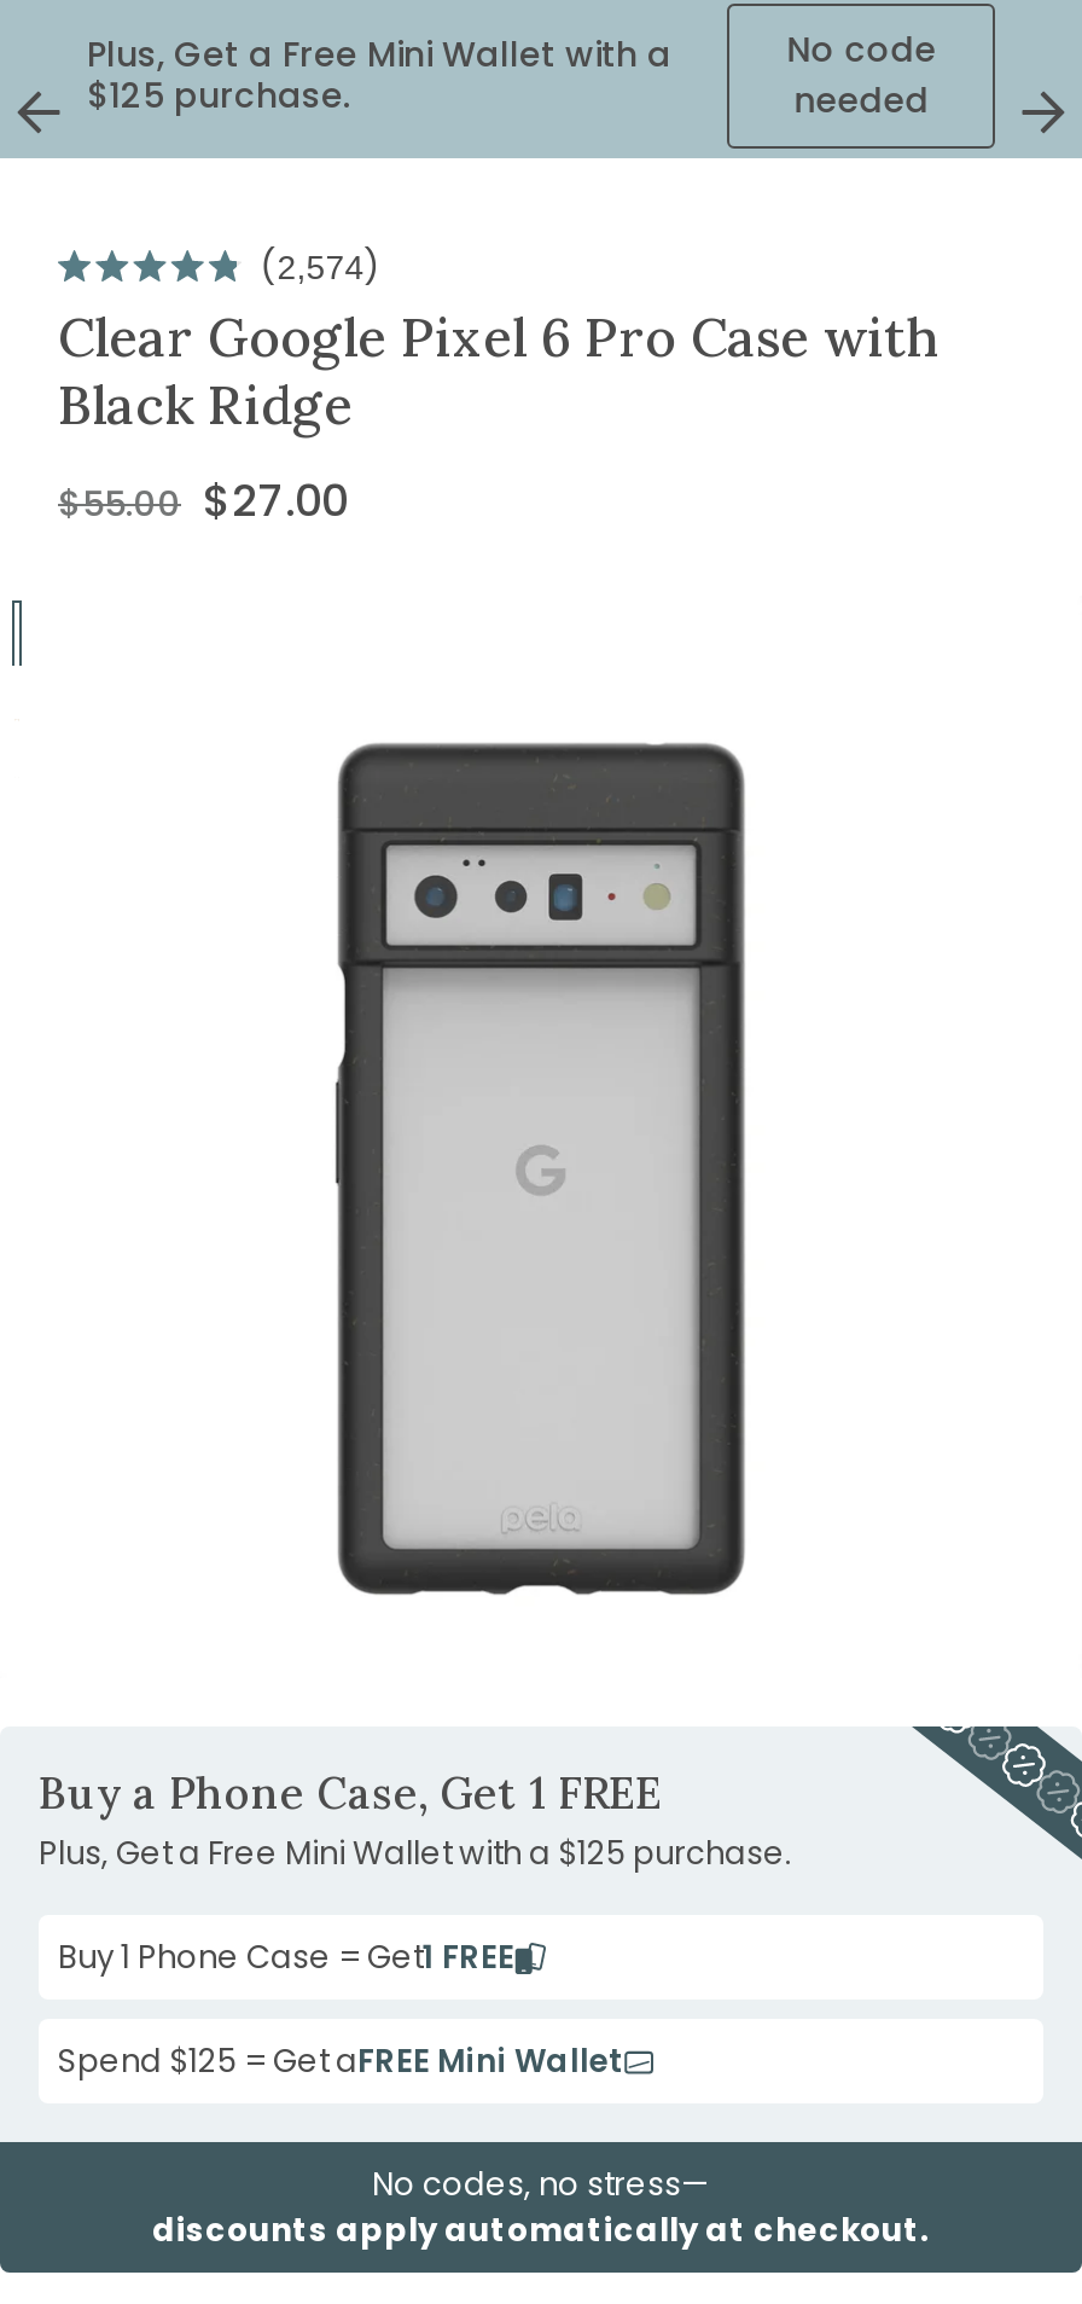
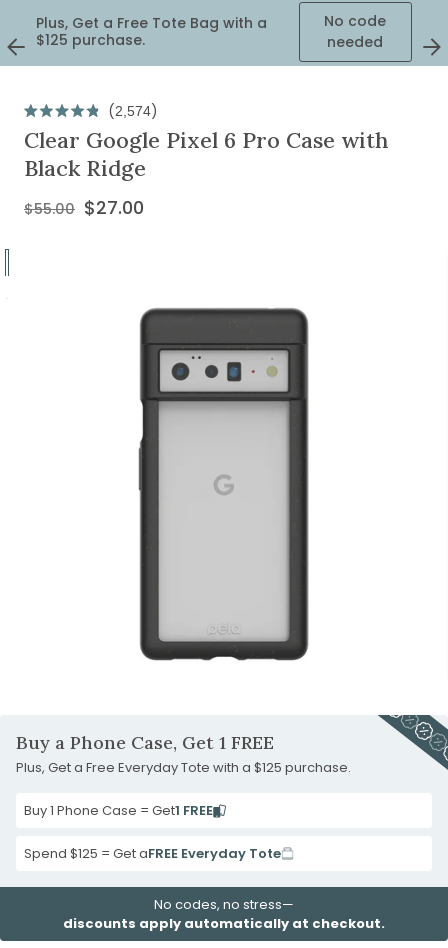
[87,30,671,79] Plus, Get a Free Mini Wallet with a -> [36,13,267,33] Plus, Get a Free Tote Bag with a
[39,1831,792,1877] Plus, Get a Free Mini Wallet with a $125 purchase. -> [16,758,351,777] Plus, Get a Free Everyday Tote with a $125 purchase.
[58,2039,623,2085] Spend $125 = Get aFREE Mini Wallet -> [24,844,281,863] Spend $125 = Get aFREE Everyday Tote

